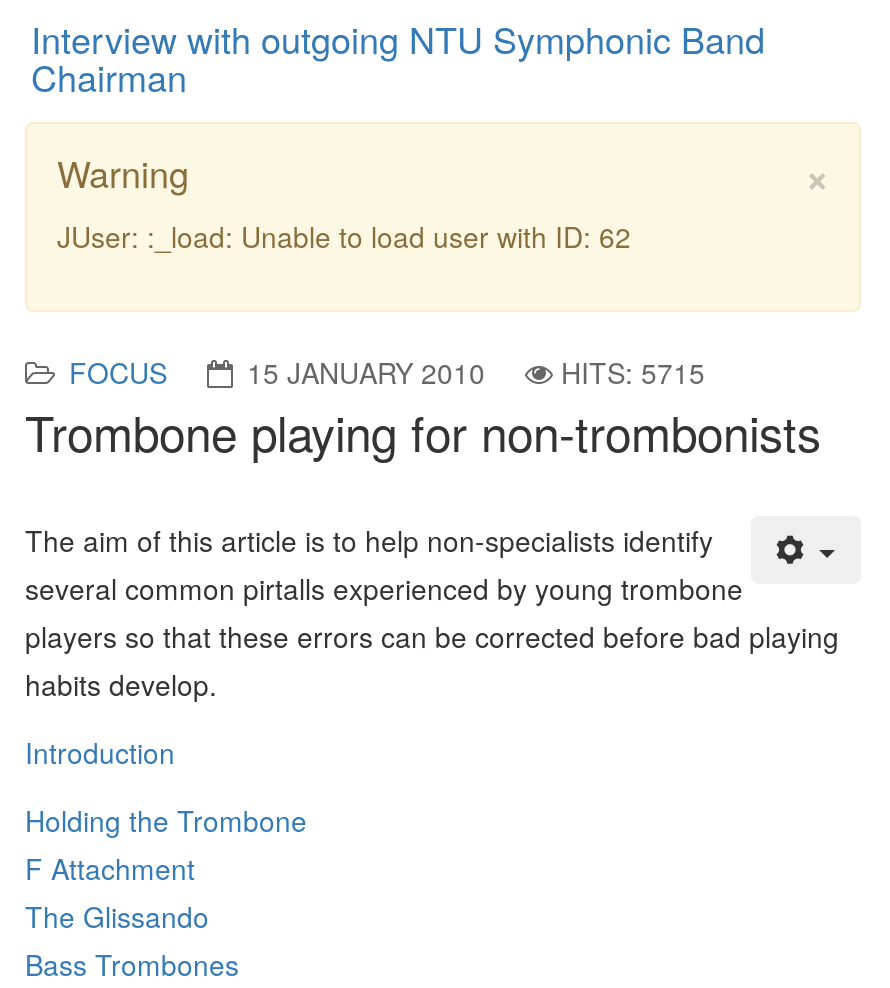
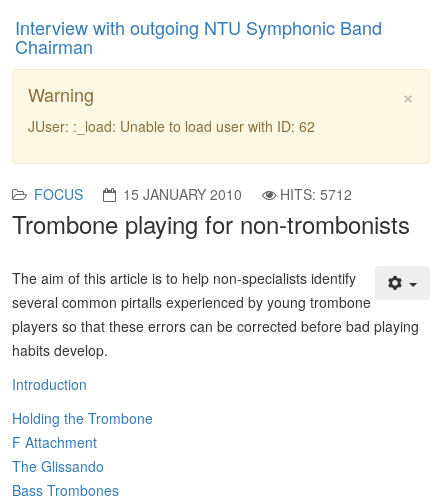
[69,352,705,392] FOCUS 15 JANUARY 2010 HITS: 5715 -> [34,184,352,204] FOCUS 15 JANUARY 2010 HITS: 5712

